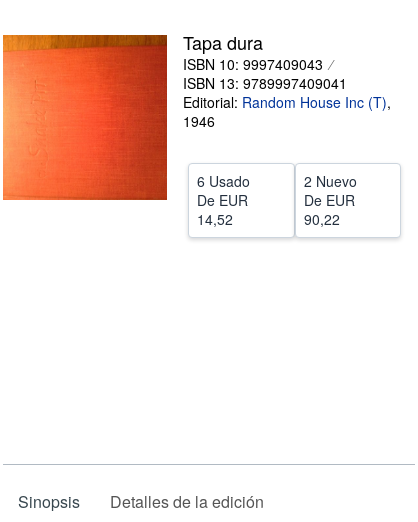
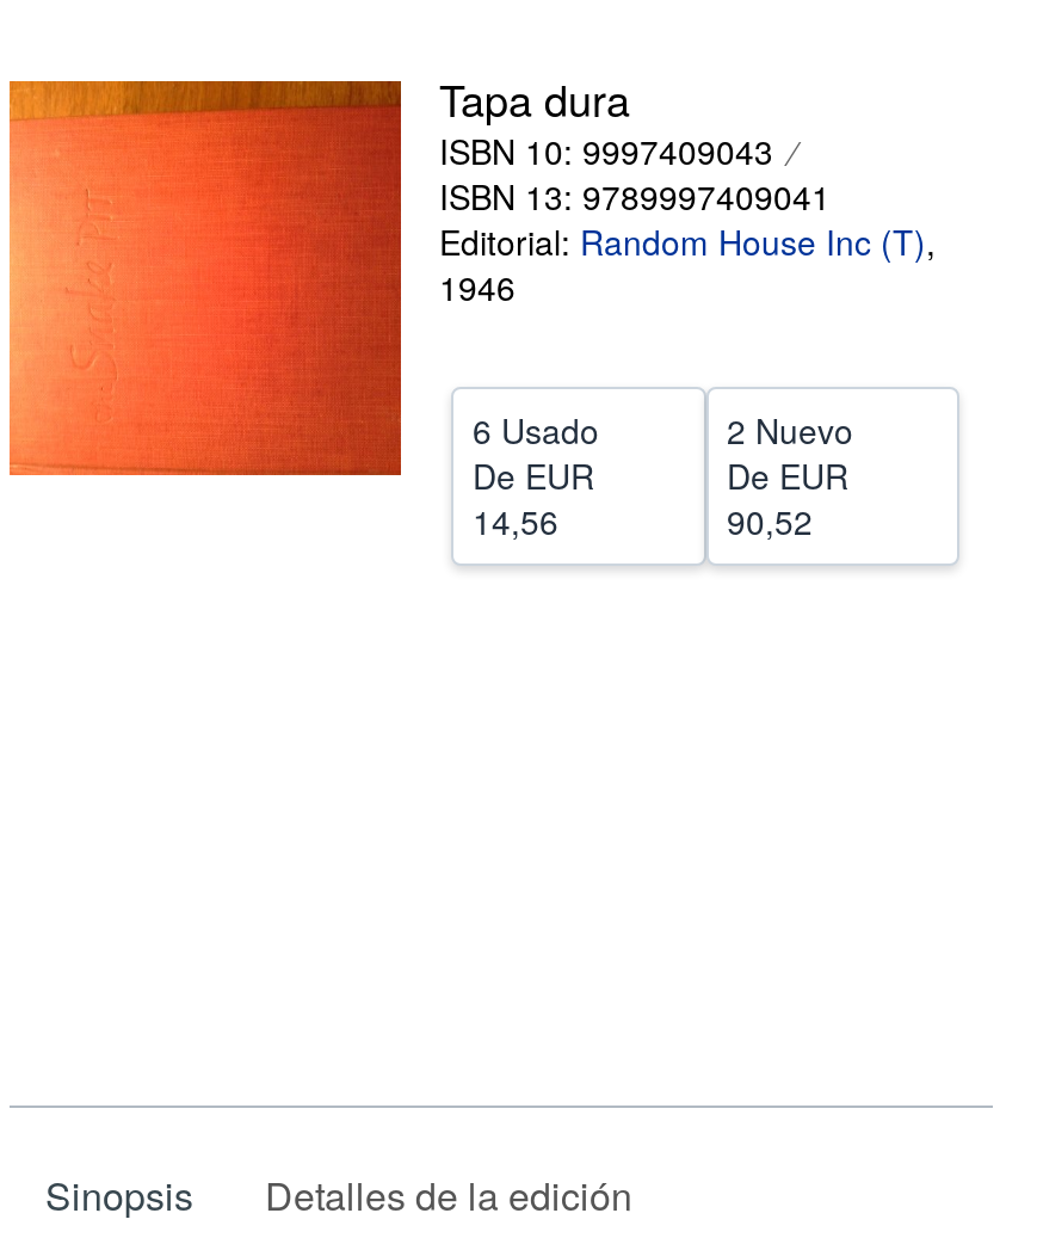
[197,209,233,229] 14,52 -> [473,497,558,544] 14,56
[303,209,339,229] 90,22 -> [727,497,813,544] 90,52

